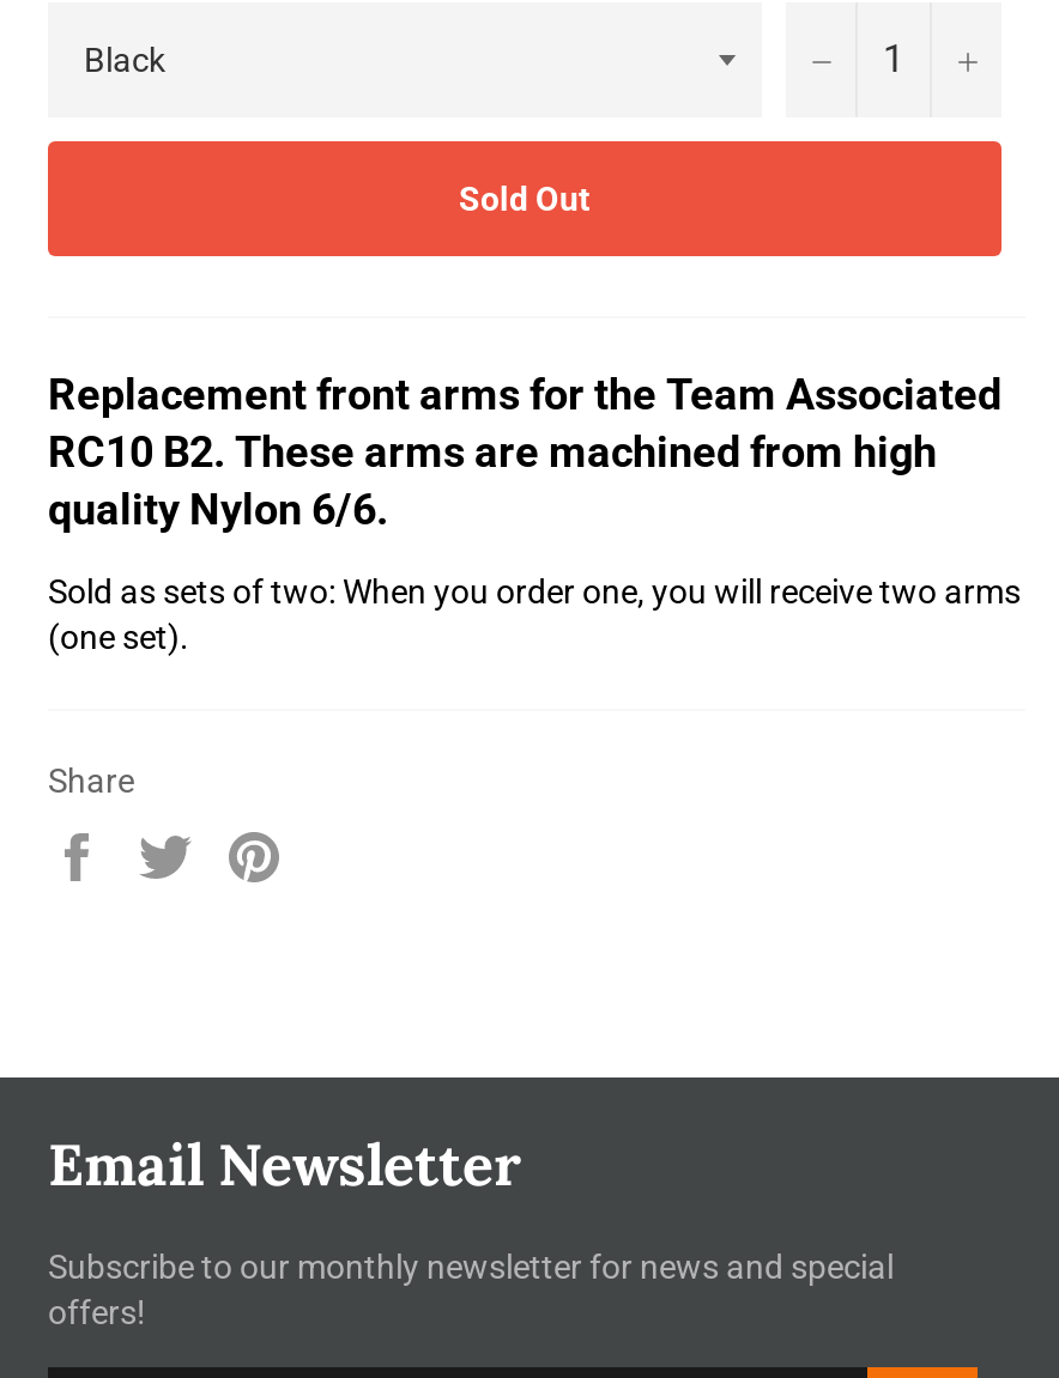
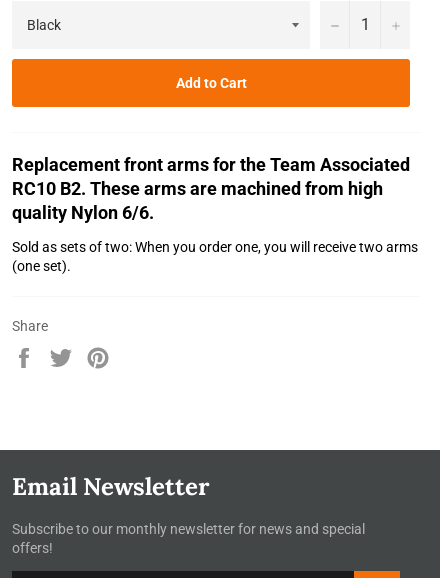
[459,180,591,218] Sold Out -> [175,75,246,91] Add to Cart

